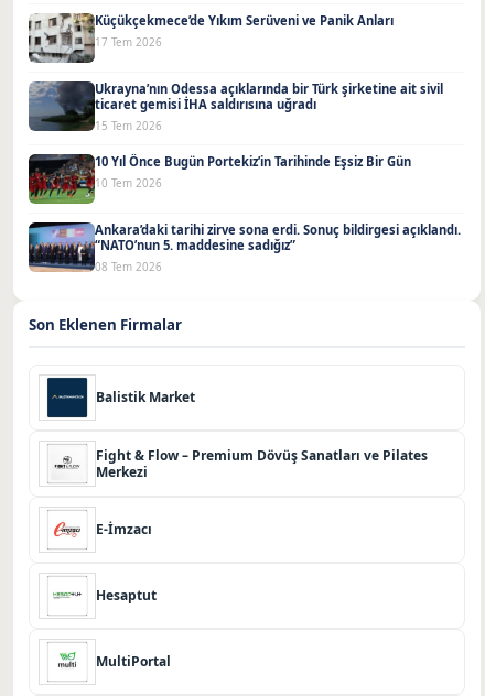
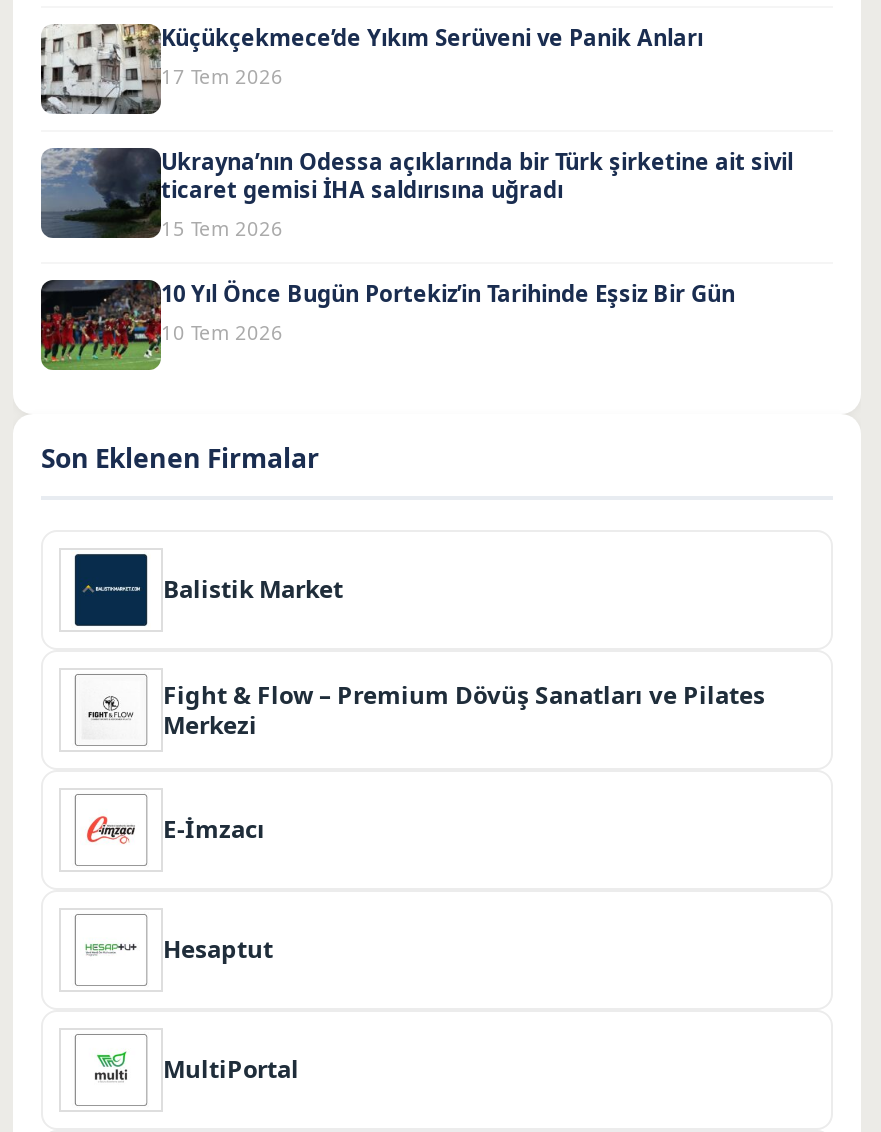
[29,221,461,274] [image] | Ankara’daki tarihi zirve sona erdi. Sonuç bildirgesi açıklandı. | “NATO’nun 5. maddesine sadığız” | 08 Tem 2026 -> none

